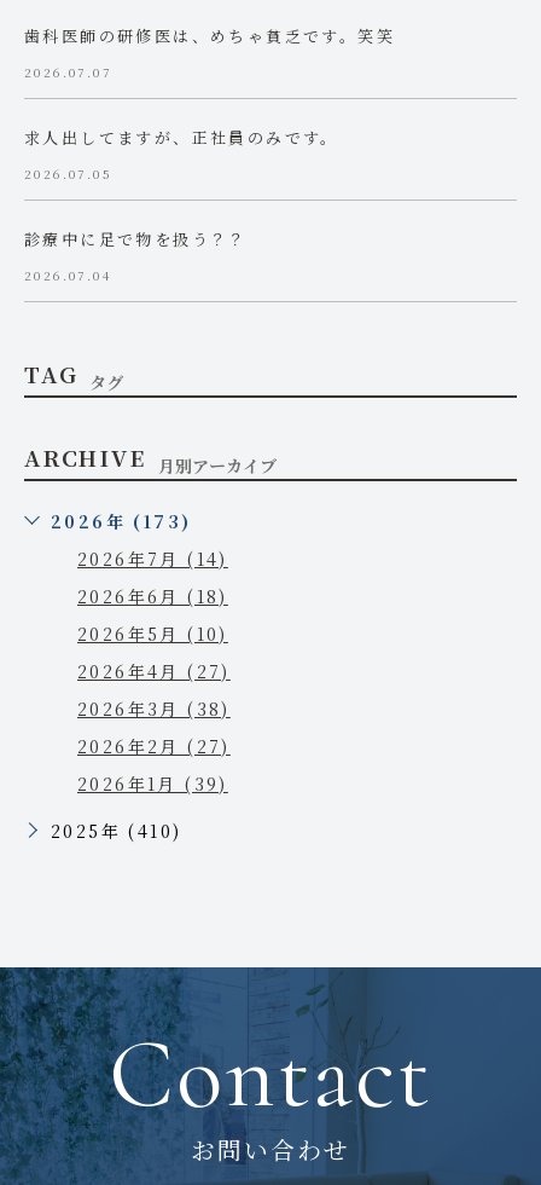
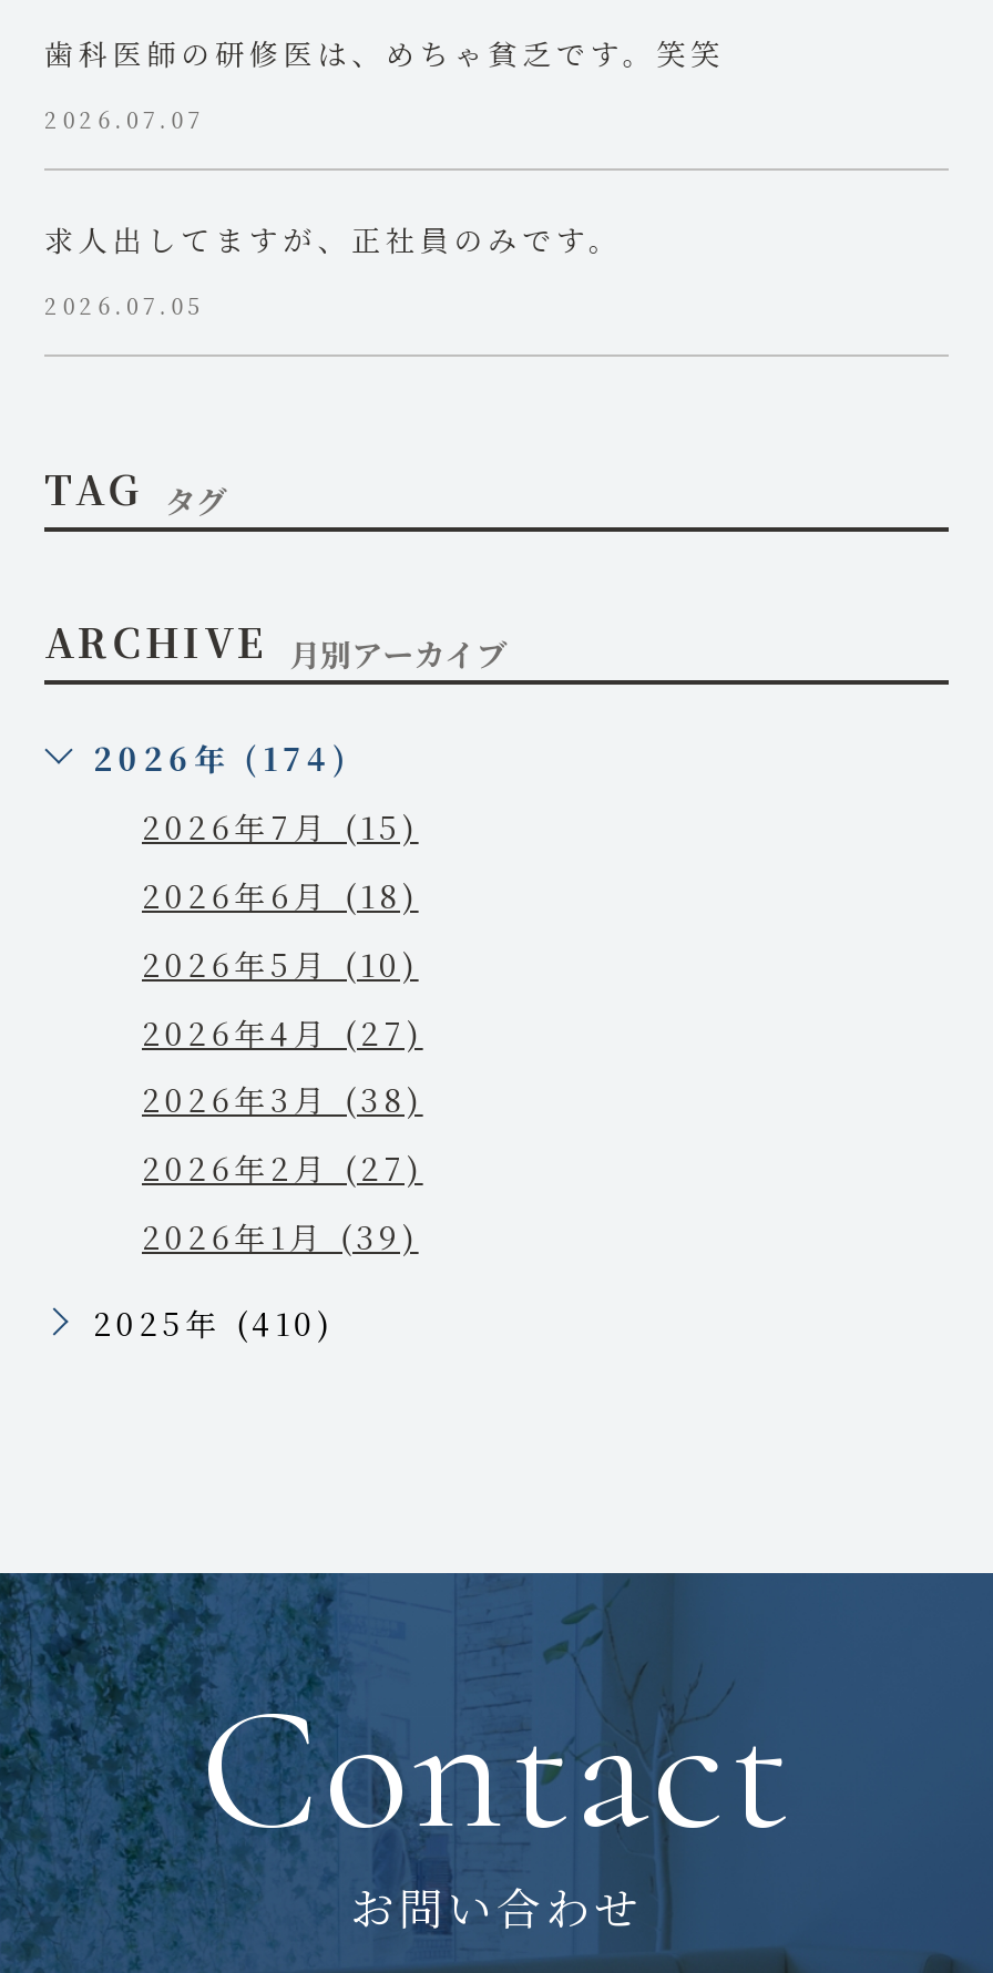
[24,227,247,284] 診療中に足で物を扱う？？ | 2026.07.04 -> none
[51,510,191,534] 2026年 (173) -> [93,736,351,780] 2026年 (174)
[77,547,228,571] 2026年7月 (14) -> [142,804,418,848] 2026年7月 (15)

